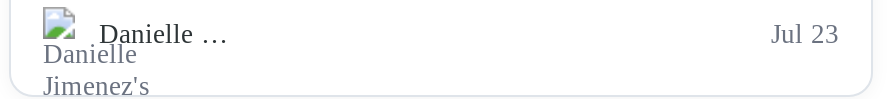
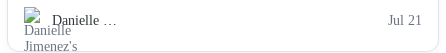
[771,20,839,50] Jul 23 -> [388,13,422,28] Jul 21

